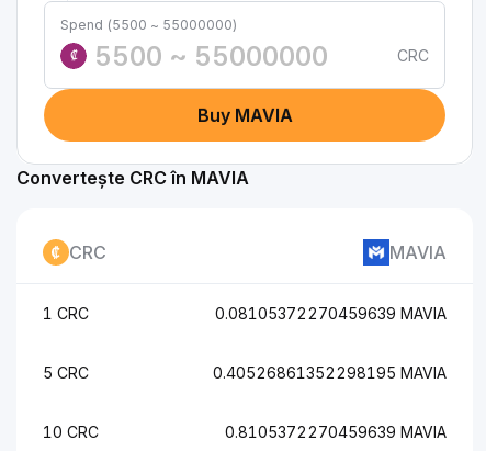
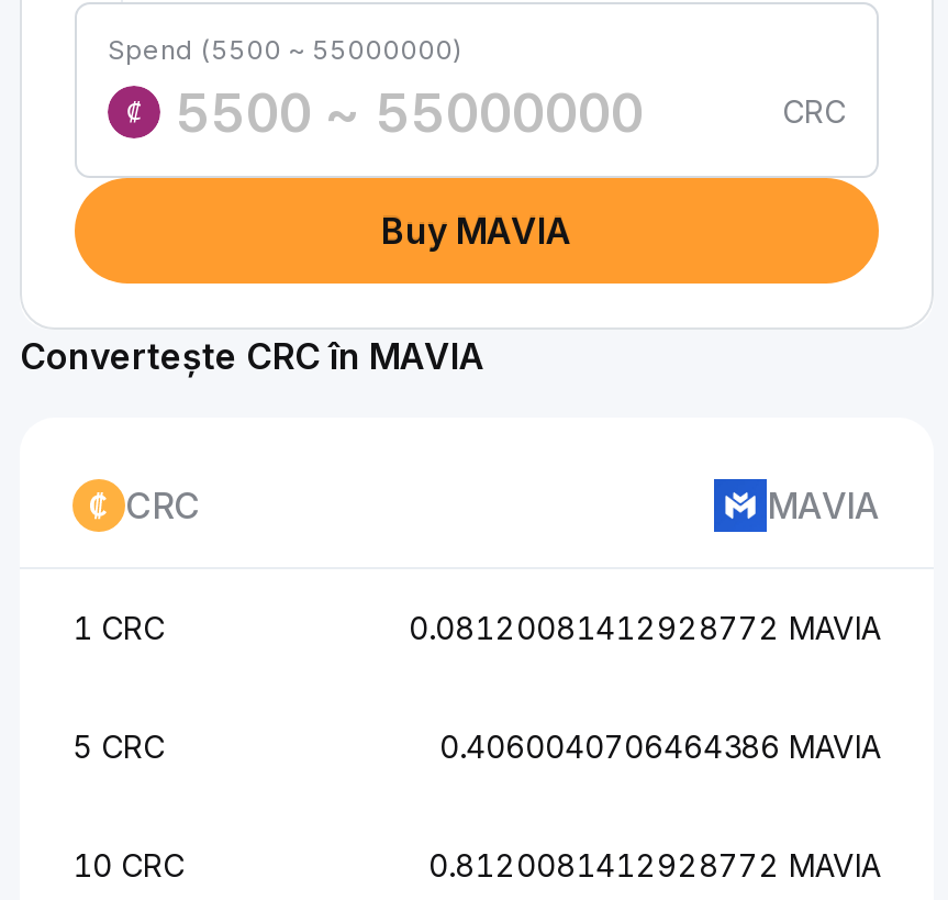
[215,304,447,323] 0.08105372270459639 MAVIA -> [409,609,881,646] 0.08120081412928772 MAVIA
[213,363,447,382] 0.40526861352298195 MAVIA -> [439,727,881,765] 0.4060040706464386 MAVIA
[225,422,447,441] 0.8105372270459639 MAVIA -> [428,846,881,884] 0.8120081412928772 MAVIA

